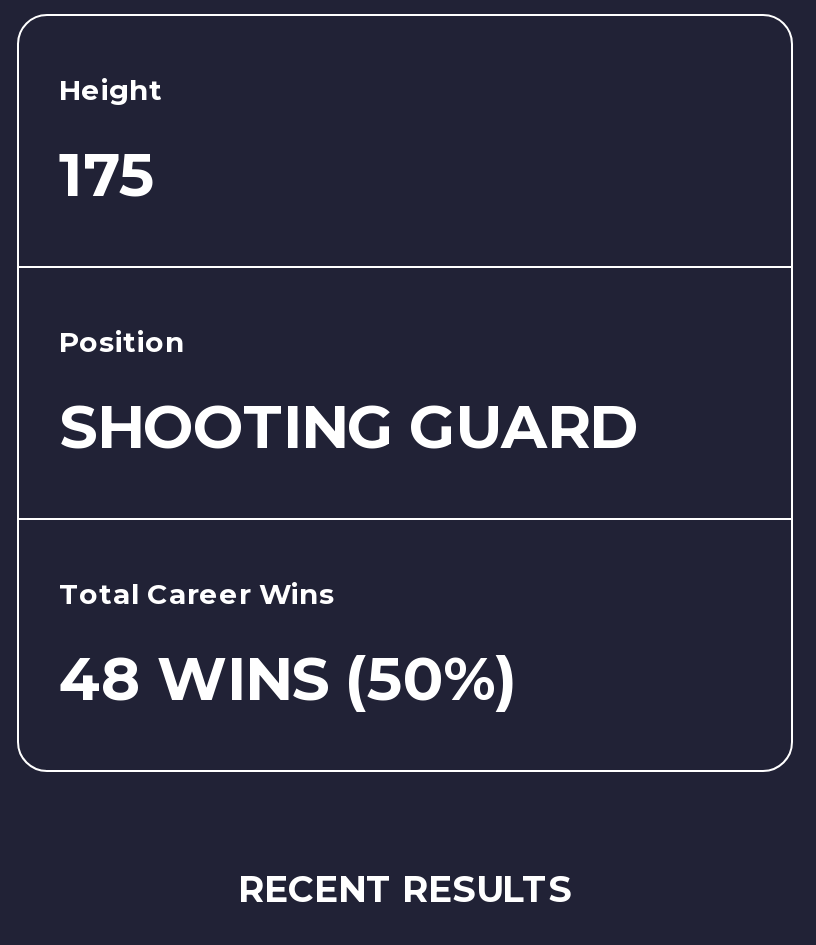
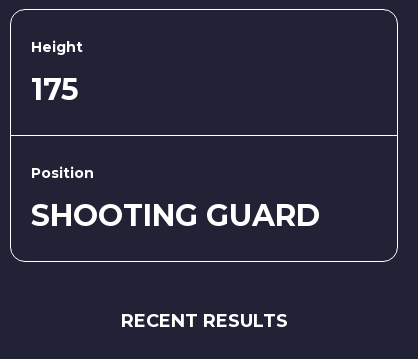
[59,576,517,716] Total Career Wins | 48 WINS (50%) -> none

